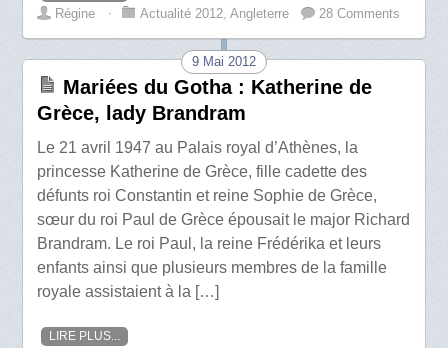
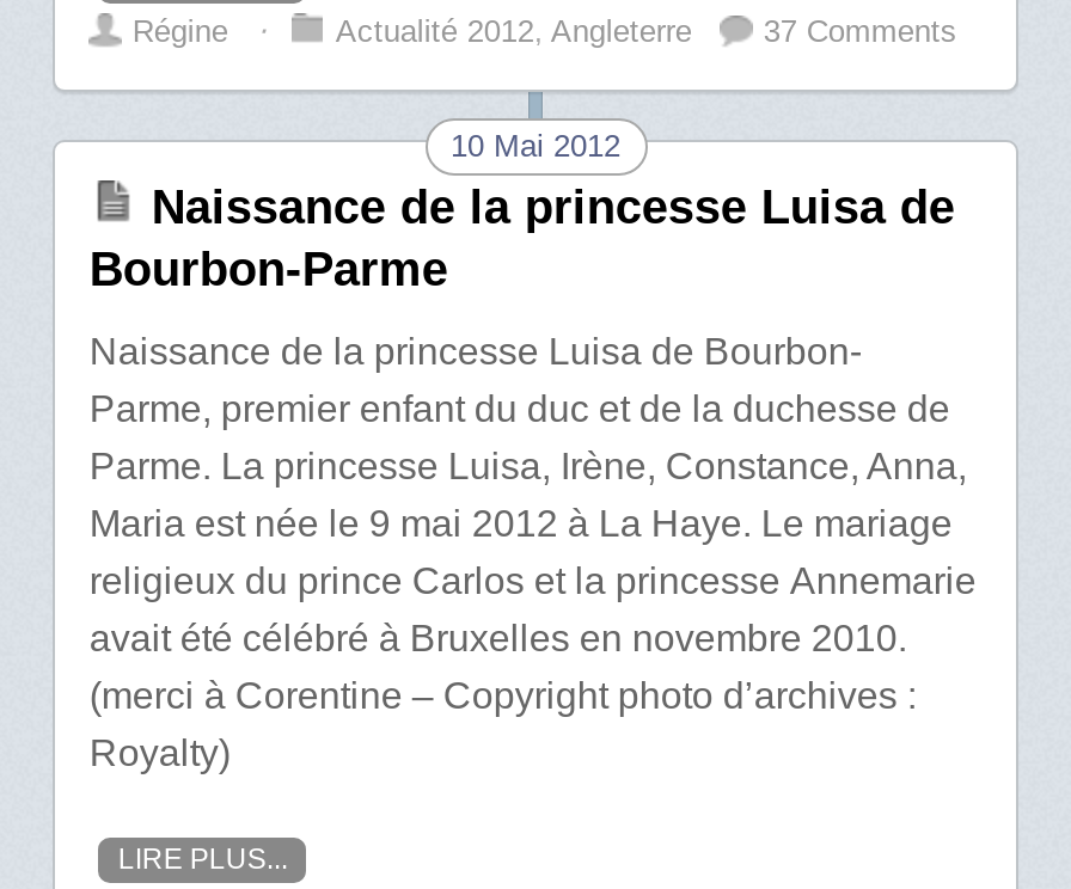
[319,6,400,21] 28 Comments -> [764,14,957,49] 37 Comments
[37,54,372,124] 9 Mai 2012 | Mariées du Gotha : Katherine de | Grèce, lady Brandram -> [89,128,955,296] 10 Mai 2012 | Naissance de la princesse Luisa de | Bourbon-Parme
[37,139,410,300] Le 21 avril 1947 au Palais royal d’Athènes, la | princesse Katherine de Grèce, fille cadette des | défunts roi Constantin et reine Sophie de Grèce, | sœur du roi Paul de Grèce épousait le major Richard | Brandram. Le roi Paul, la reine Frédérika et leurs | enfants ainsi que plusieurs membres de la famille | royale assistaient à la […] -> [89,331,976,774] Naissance de la princesse Luisa de Bourbon- | Parme, premier enfant du duc et de la duchesse de | Parme. La princesse Luisa, Irène, Constance, Anna, | Maria est née le 9 mai 2012 à La Haye. Le mariage | religieux du prince Carlos et la princesse Annemarie | avait été célébré à Bruxelles en novembre 2010. | (merci à Corentine – Copyright photo d’archives : | Royalty)

